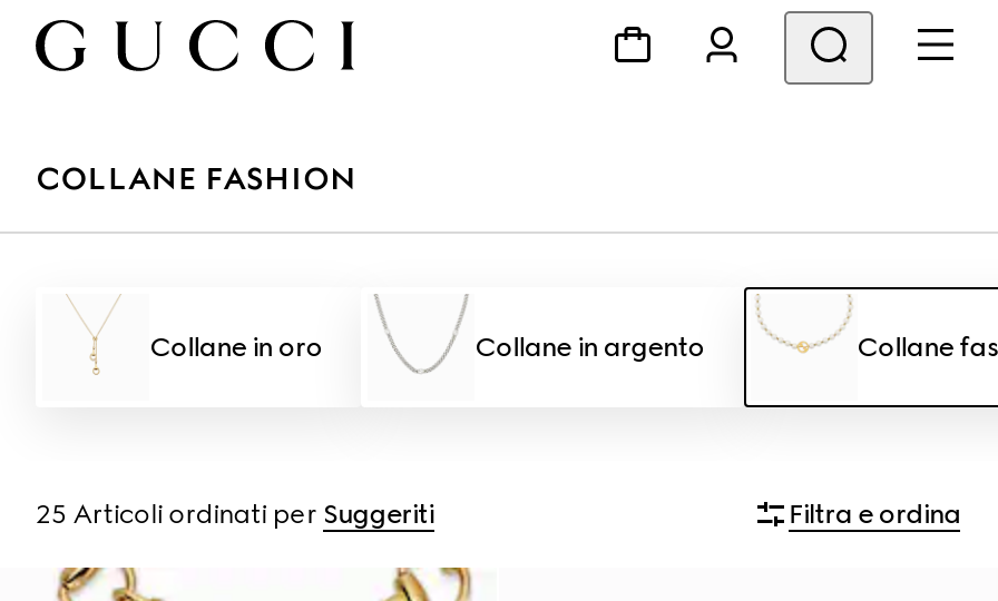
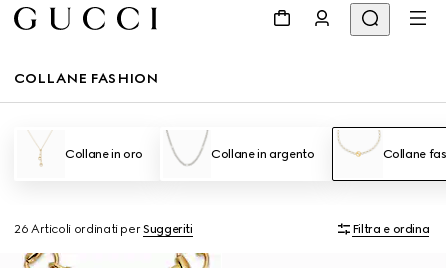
[36,499,434,530] 25 Articoli ordinati per Suggeriti -> [14,222,193,236] 26 Articoli ordinati per Suggeriti

